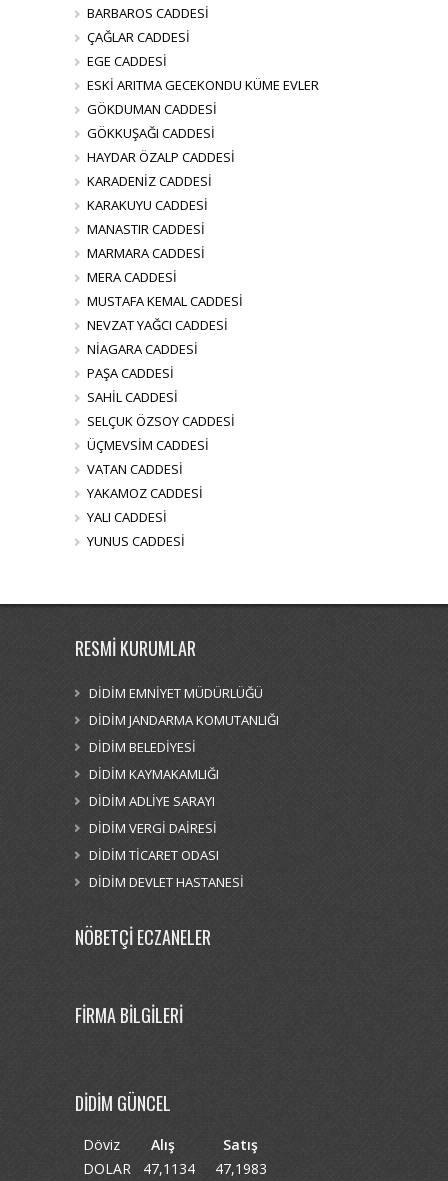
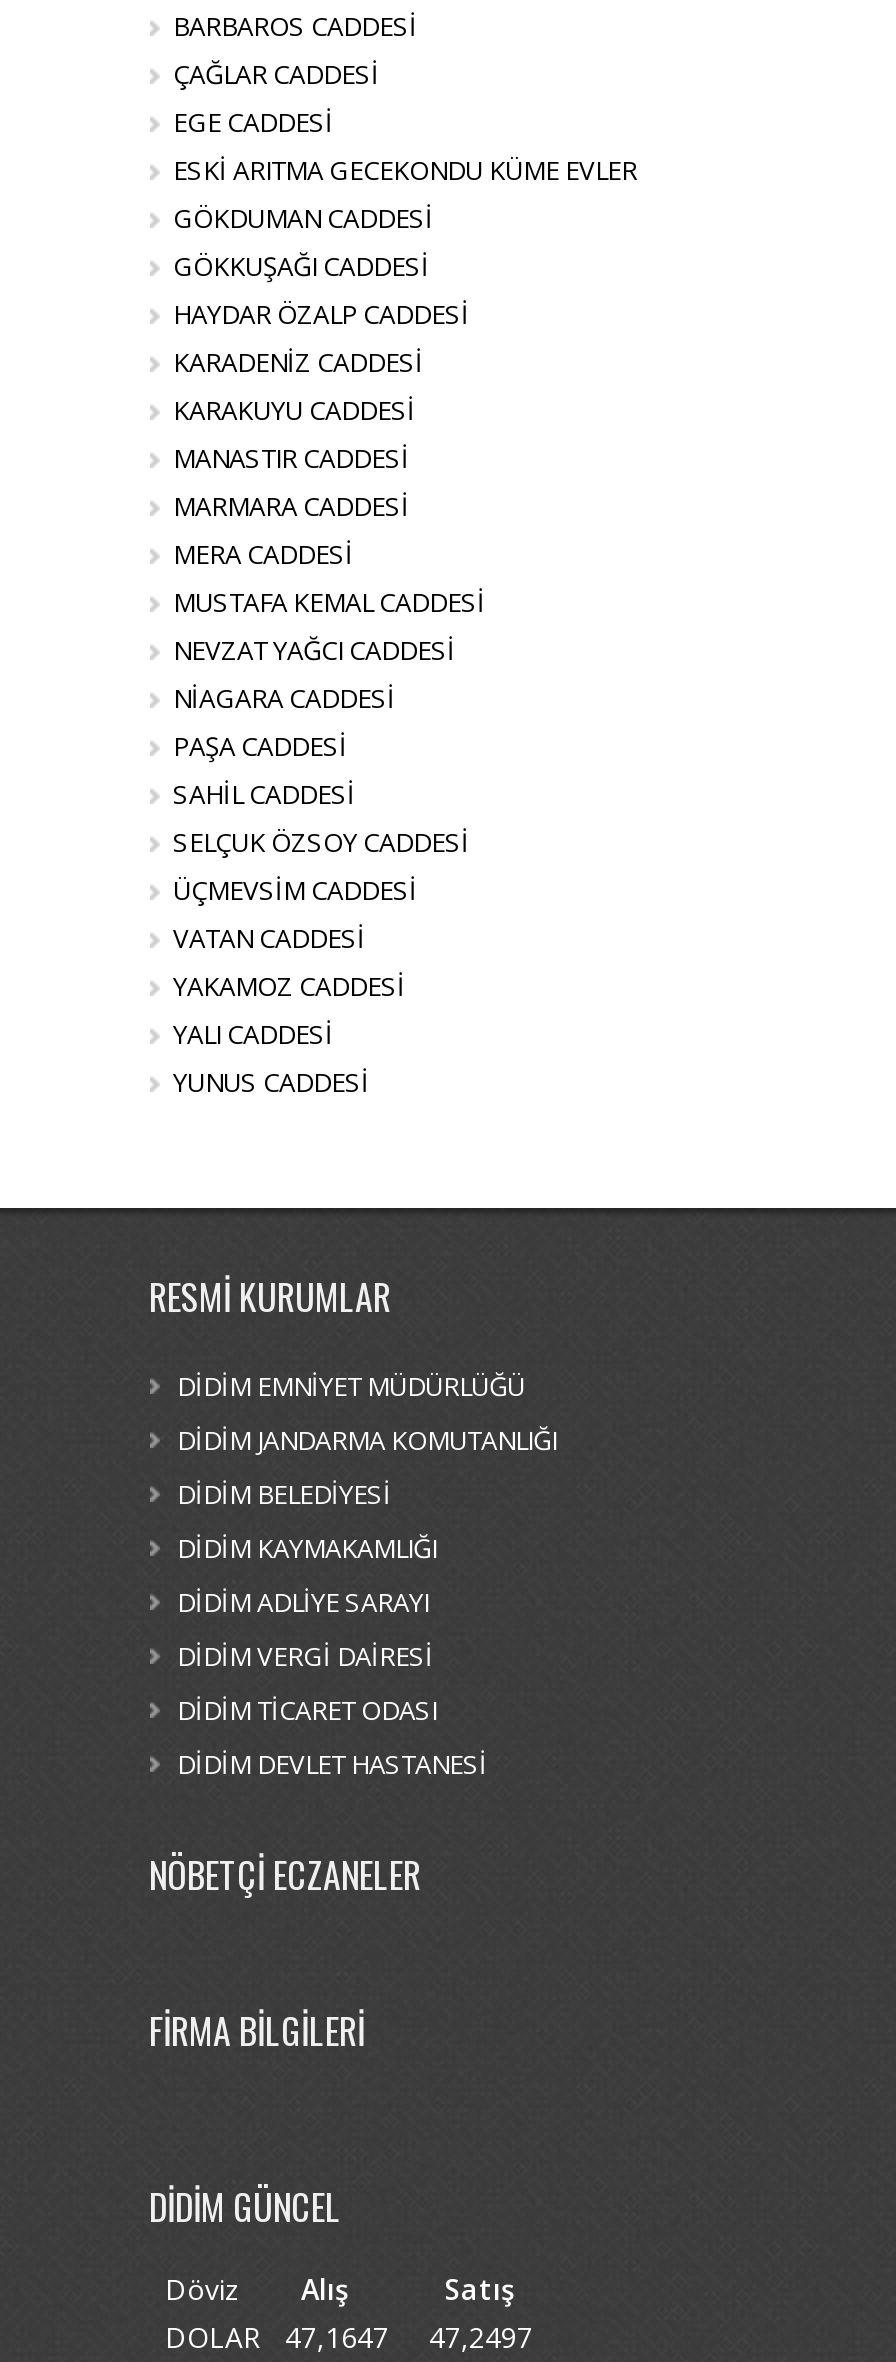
[142,1159,194,1178] 47,1134 -> [285,2318,389,2356] 47,1647
[214,1159,266,1178] 47,1983 -> [429,2318,533,2356] 47,2497

